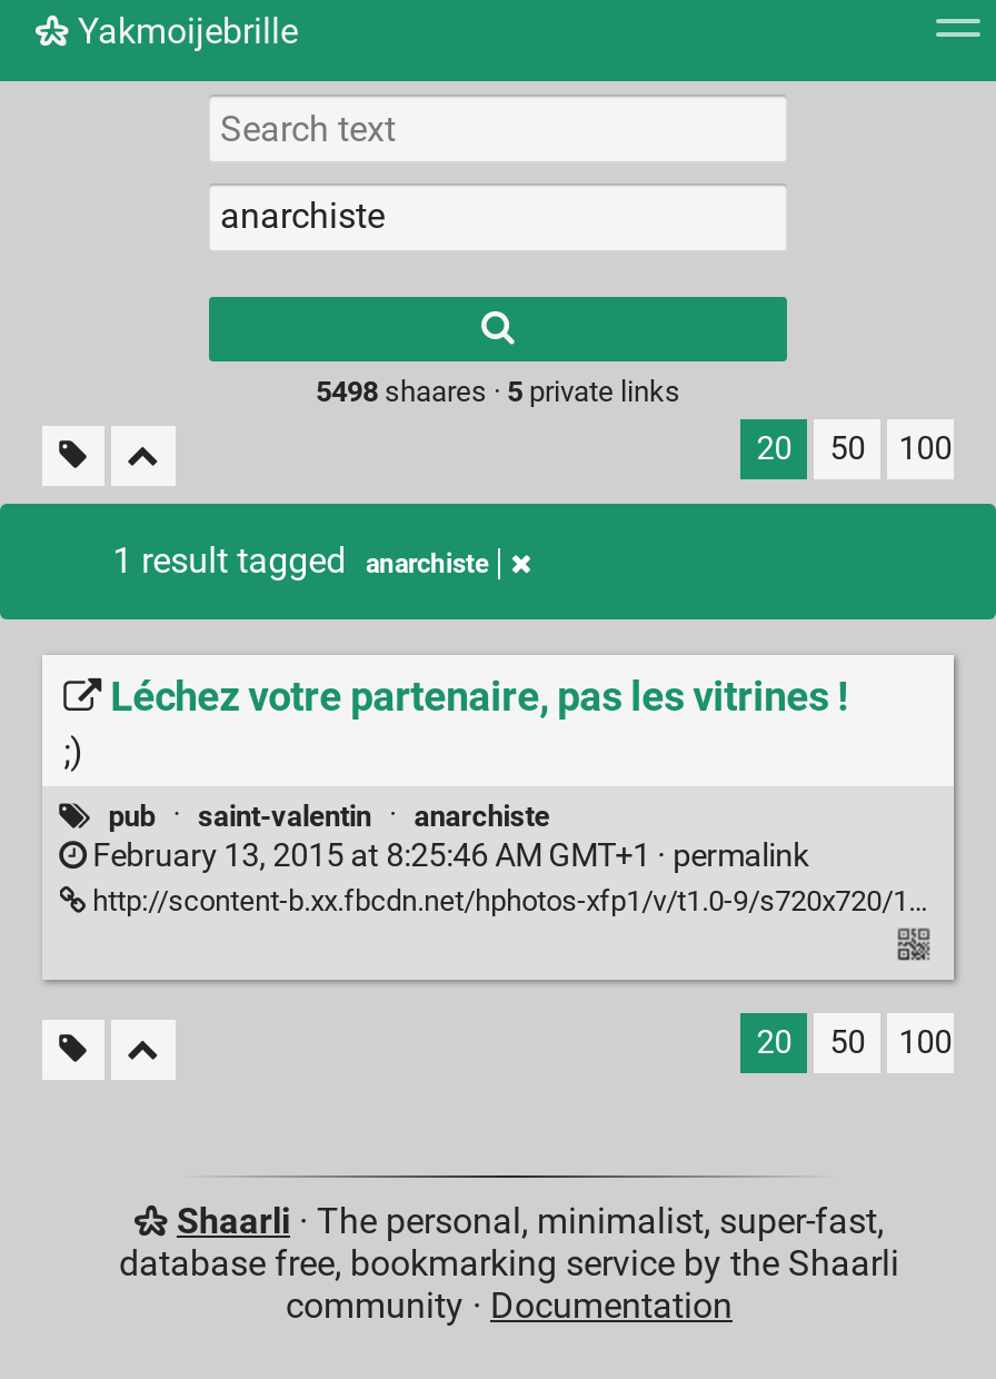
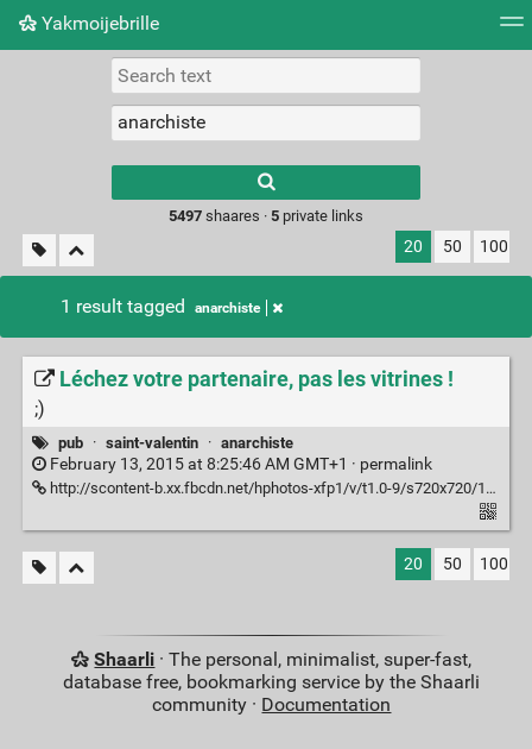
[316,374,680,408] 5498 shaares · 5 private links -> [169,207,363,224] 5497 shaares · 5 private links

